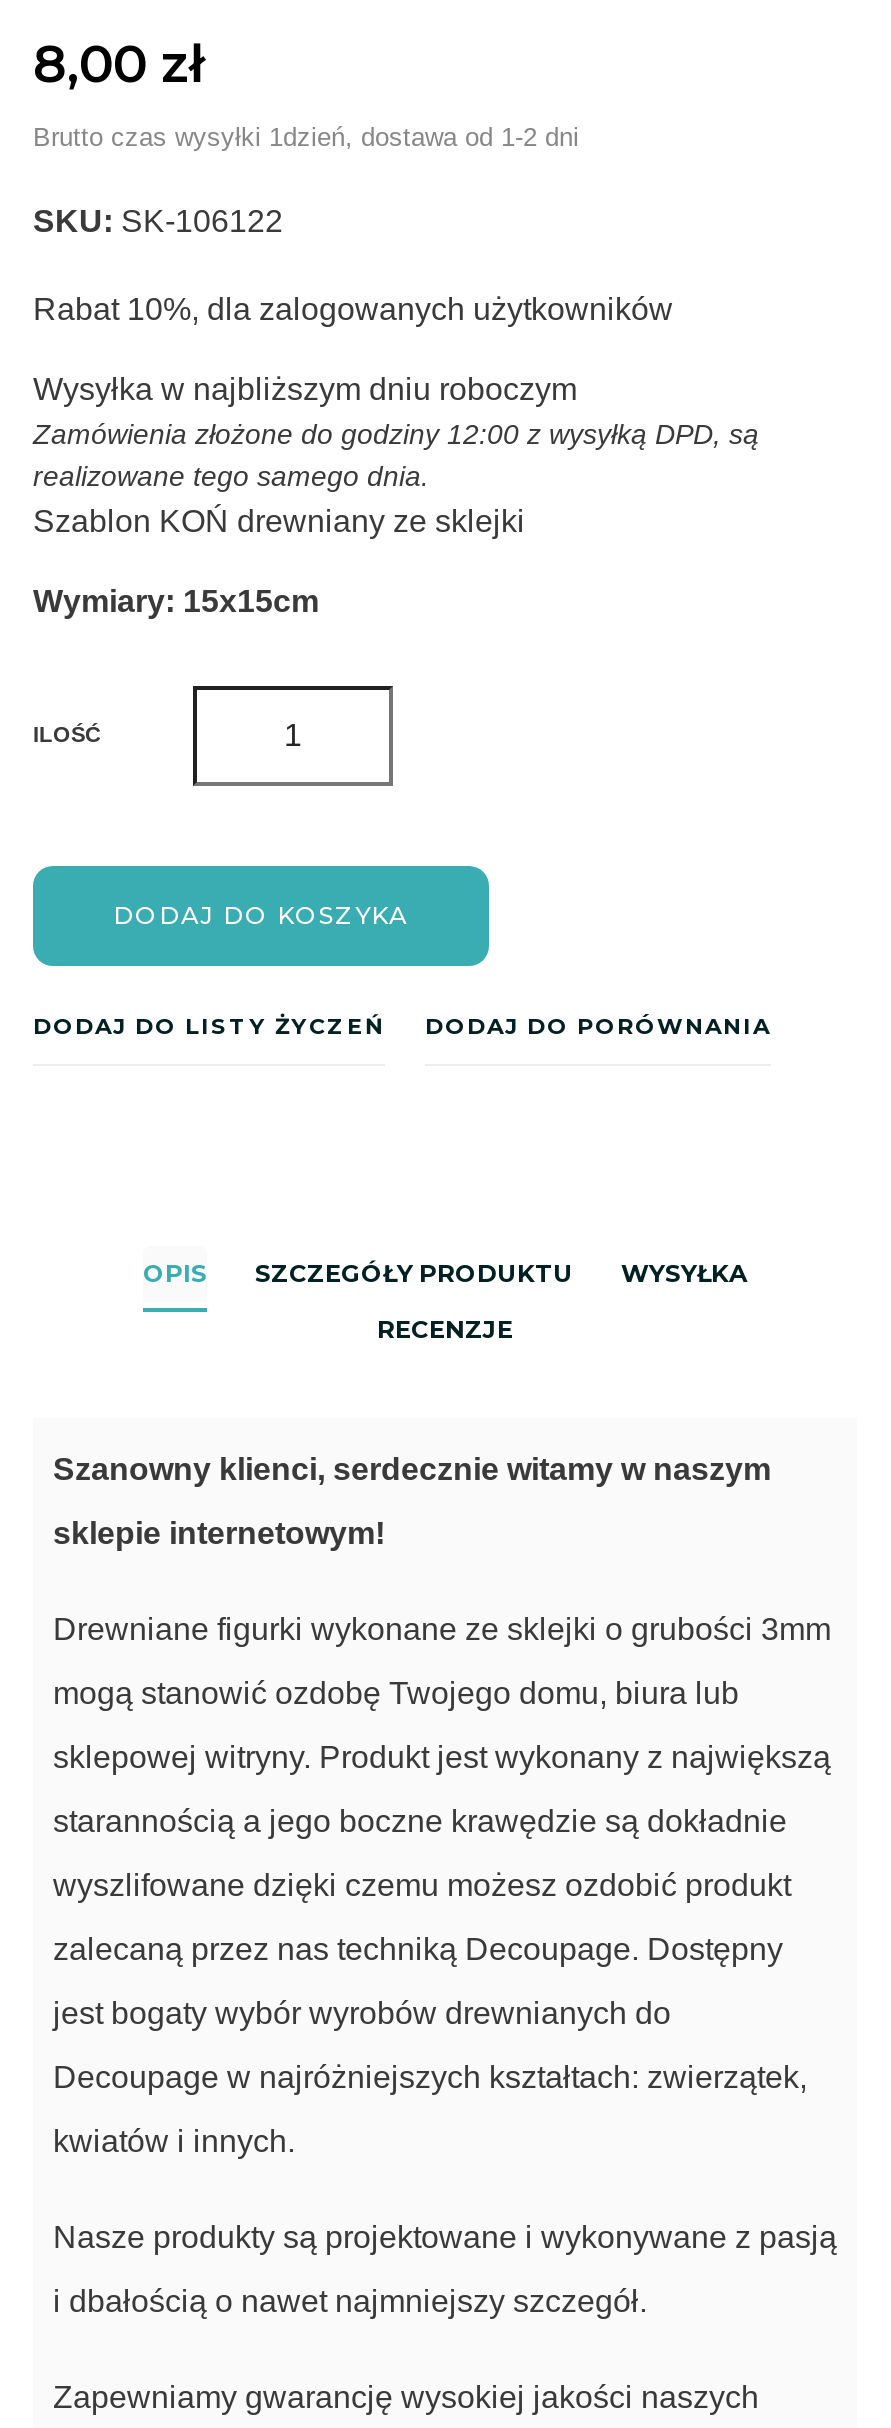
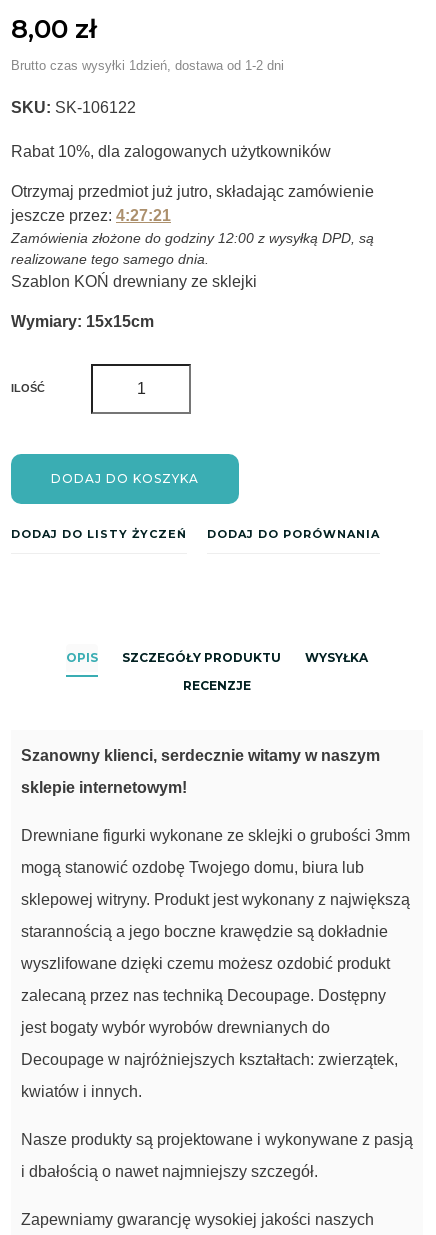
[33,372,577,406] Wysyłka w najbliższym dniu roboczym -> [11,183,374,224] Otrzymaj przedmiot już jutro, składając zamówienie | jeszcze przez: 4:27:21

